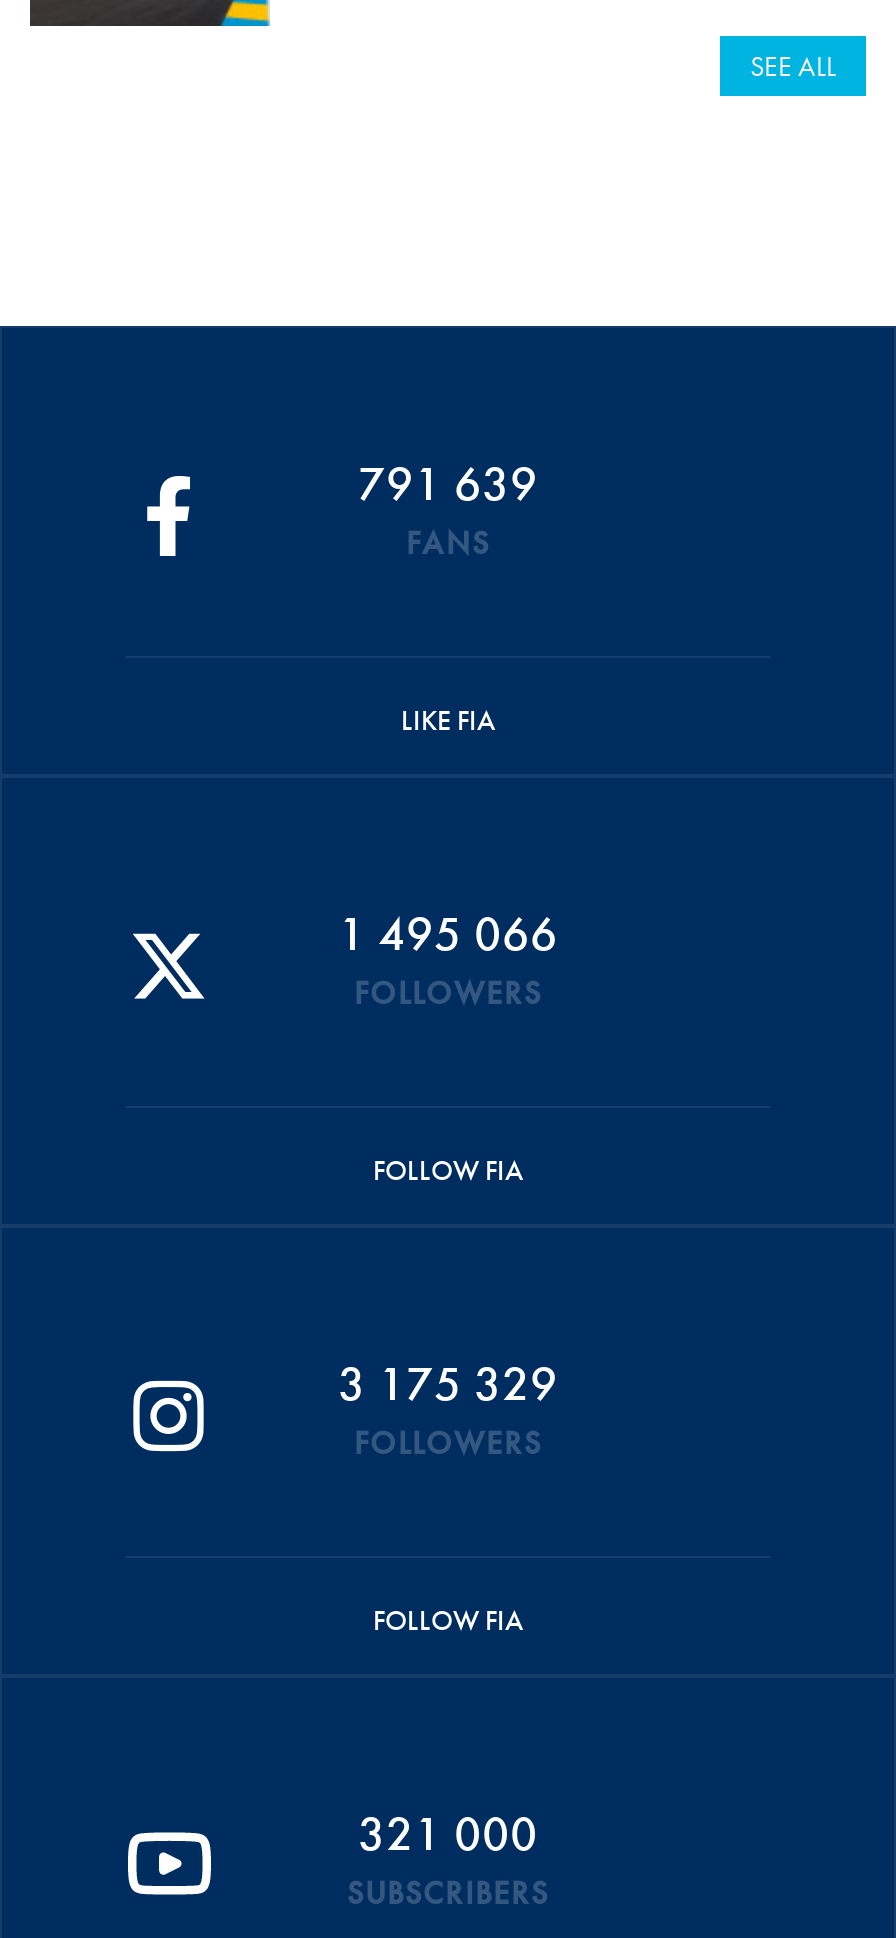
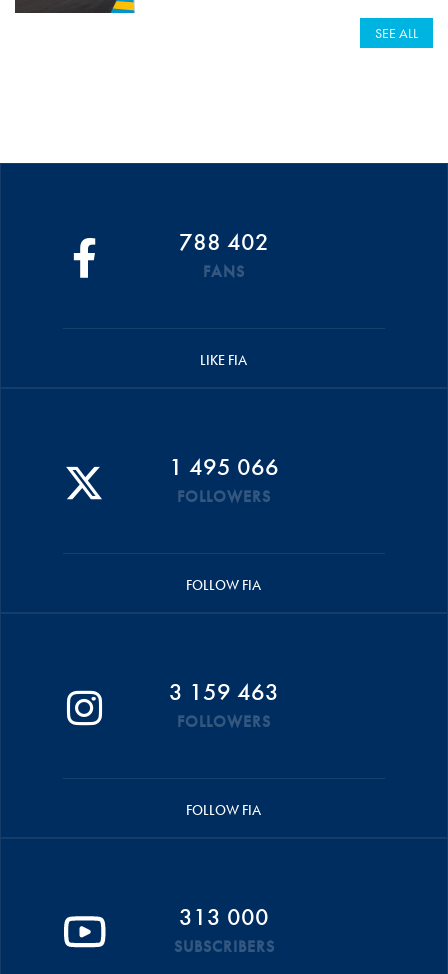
[358,451,538,513] 791 639 -> [179,226,269,257] 788 402
[338,1351,558,1413] 3 175 329 -> [169,676,279,707] 3 159 463
[358,1801,538,1863] 321 000 -> [179,901,269,932] 313 000

